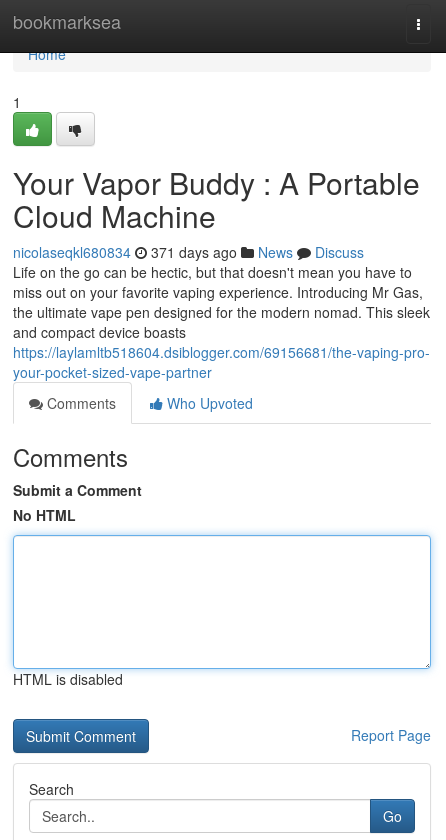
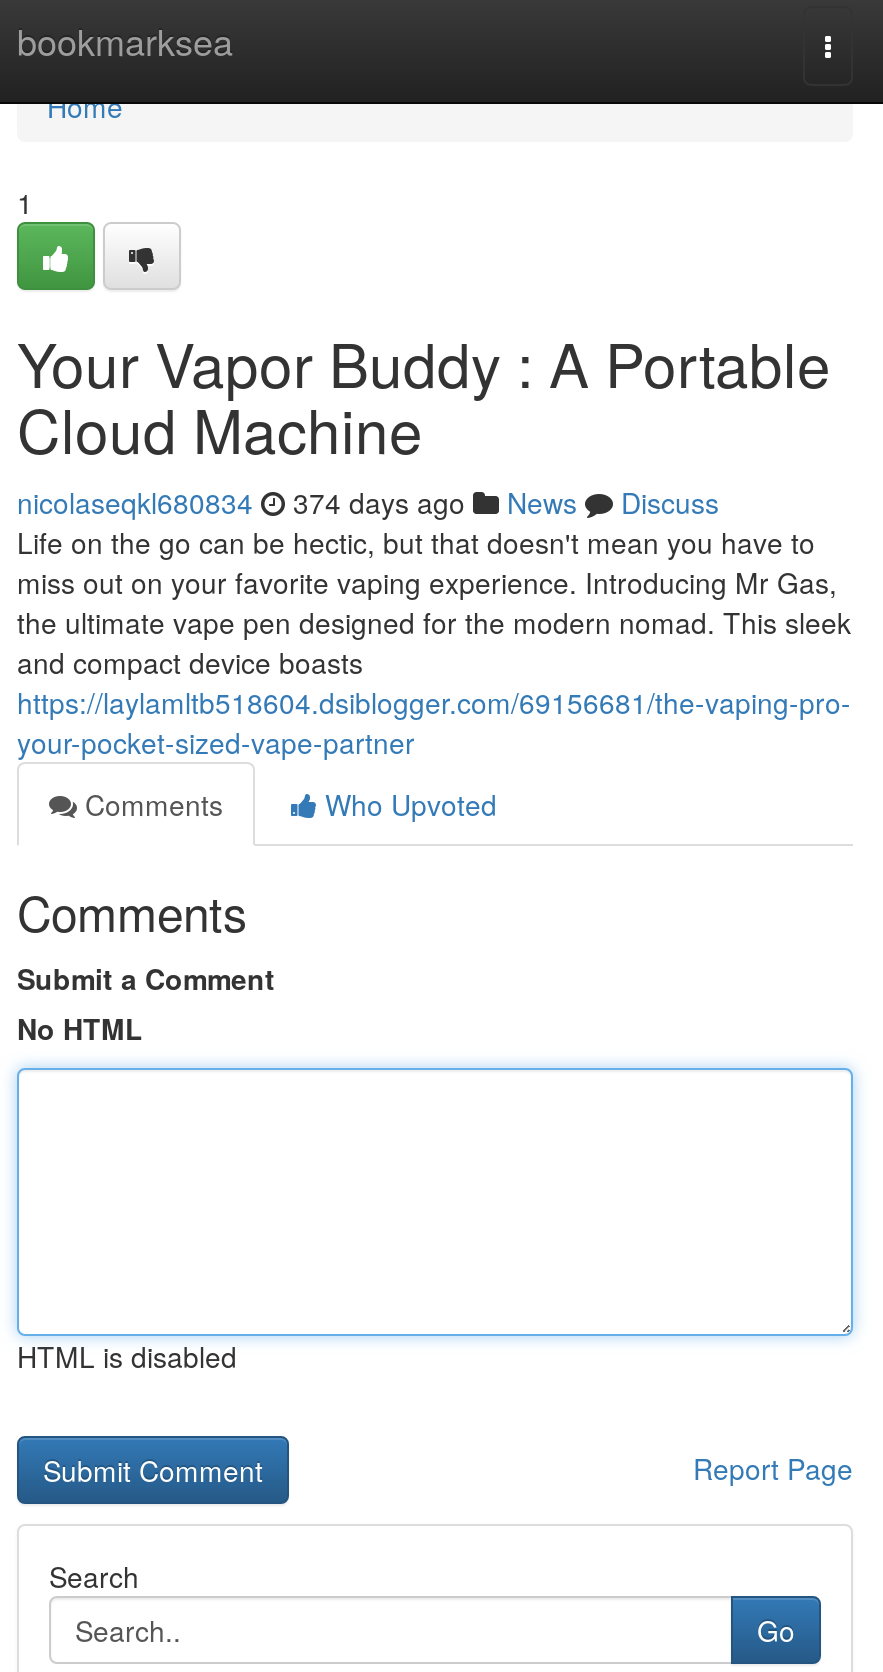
[13,242,364,262] nicolaseqkl680834 371 days ago News Discuss -> [17,482,719,522] nicolaseqkl680834 374 days ago News Discuss

